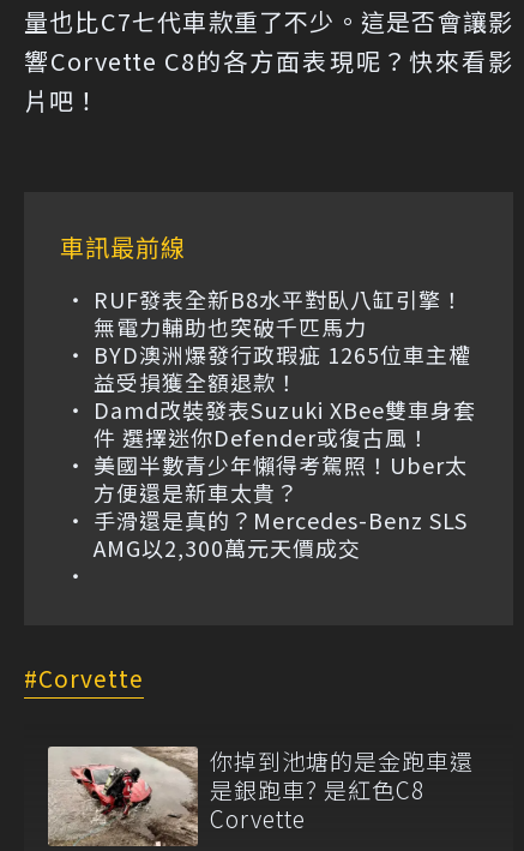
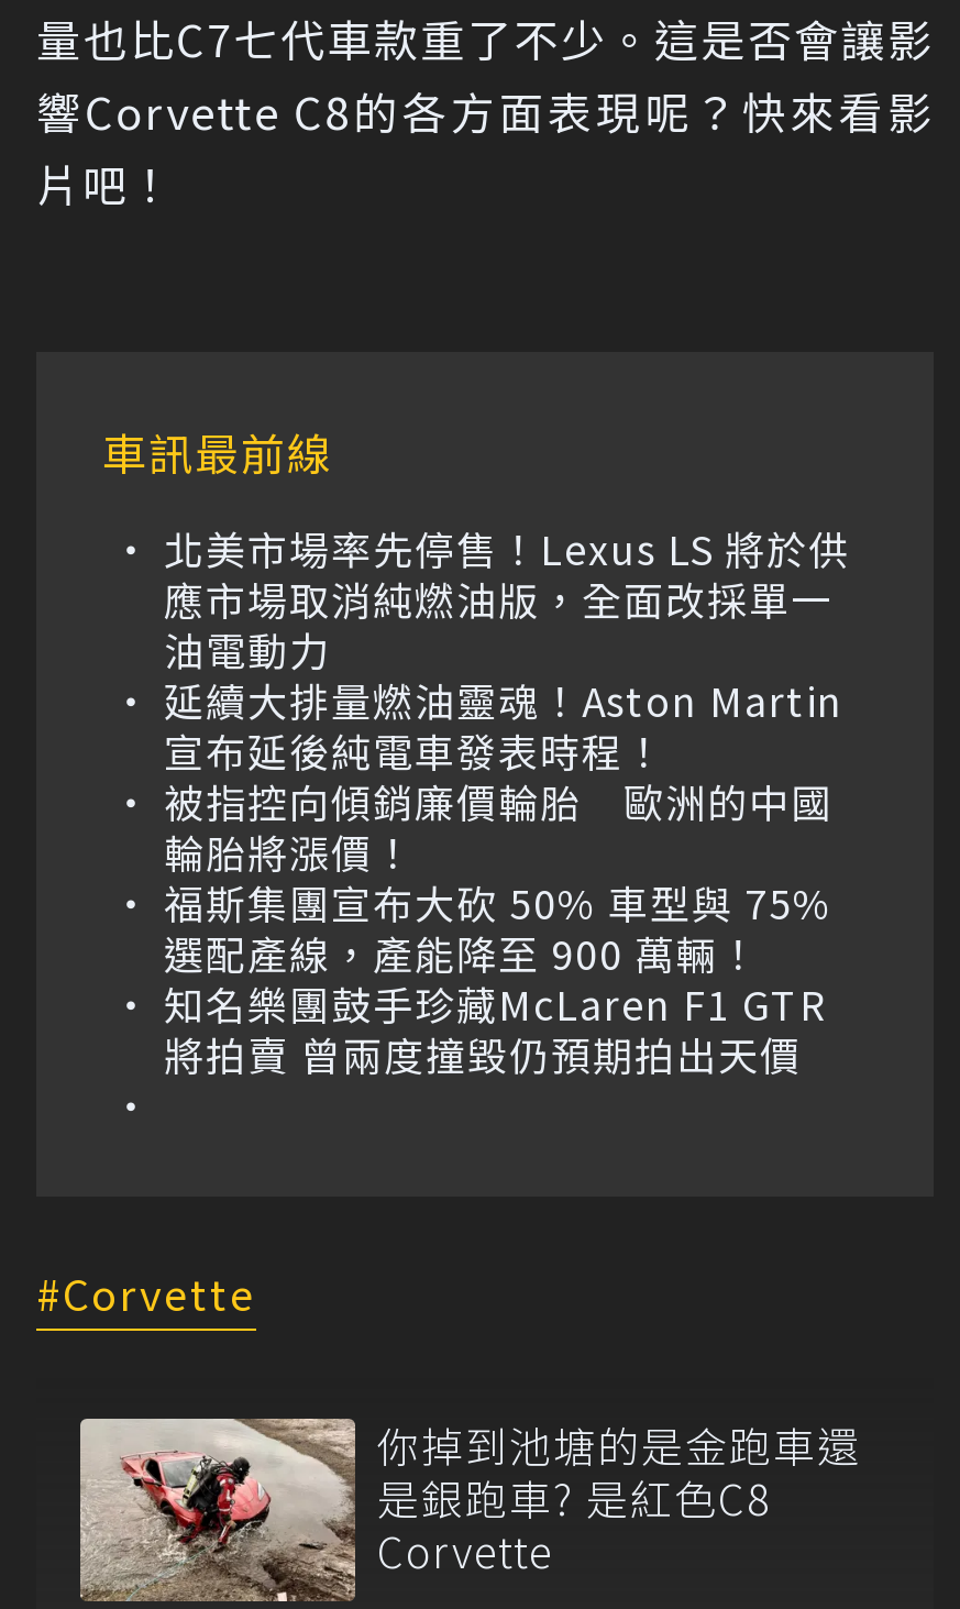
[94,283,476,562] RUF發表全新B8水平對臥八缸引擎！ | 無電力輔助也突破千匹馬力 | BYD澳洲爆發行政瑕疵 1265位車主權 | 益受損獲全額退款！ | Damd改裝發表Suzuki XBee雙車身套 | 件 選擇迷你Defender或復古風！ | 美國半數青少年懶得考駕照！Uber太 | 方便還是新車太貴？ | 手滑還是真的？Mercedes-Benz SLS | AMG以2,300萬元天價成交 -> [164,518,850,1081] 北美市場率先停售！Lexus LS 將於供 | 應市場取消純燃油版，全面改採單一 | 油電動力 | 延續大排量燃油靈魂！Aston Martin | 宣布延後純電車發表時程！ | 被指控向傾銷廉價輪胎 歐洲的中國 | 輪胎將漲價！ | 福斯集團宣布大砍 50% 車型與 75% | 選配產線，產能降至 900 萬輛！ | 知名樂團鼓手珍藏McLaren F1 GTR | 將拍賣 曾兩度撞毀仍預期拍出天價

